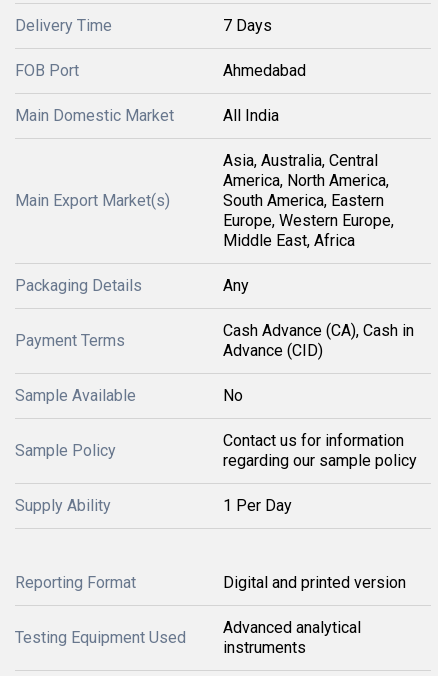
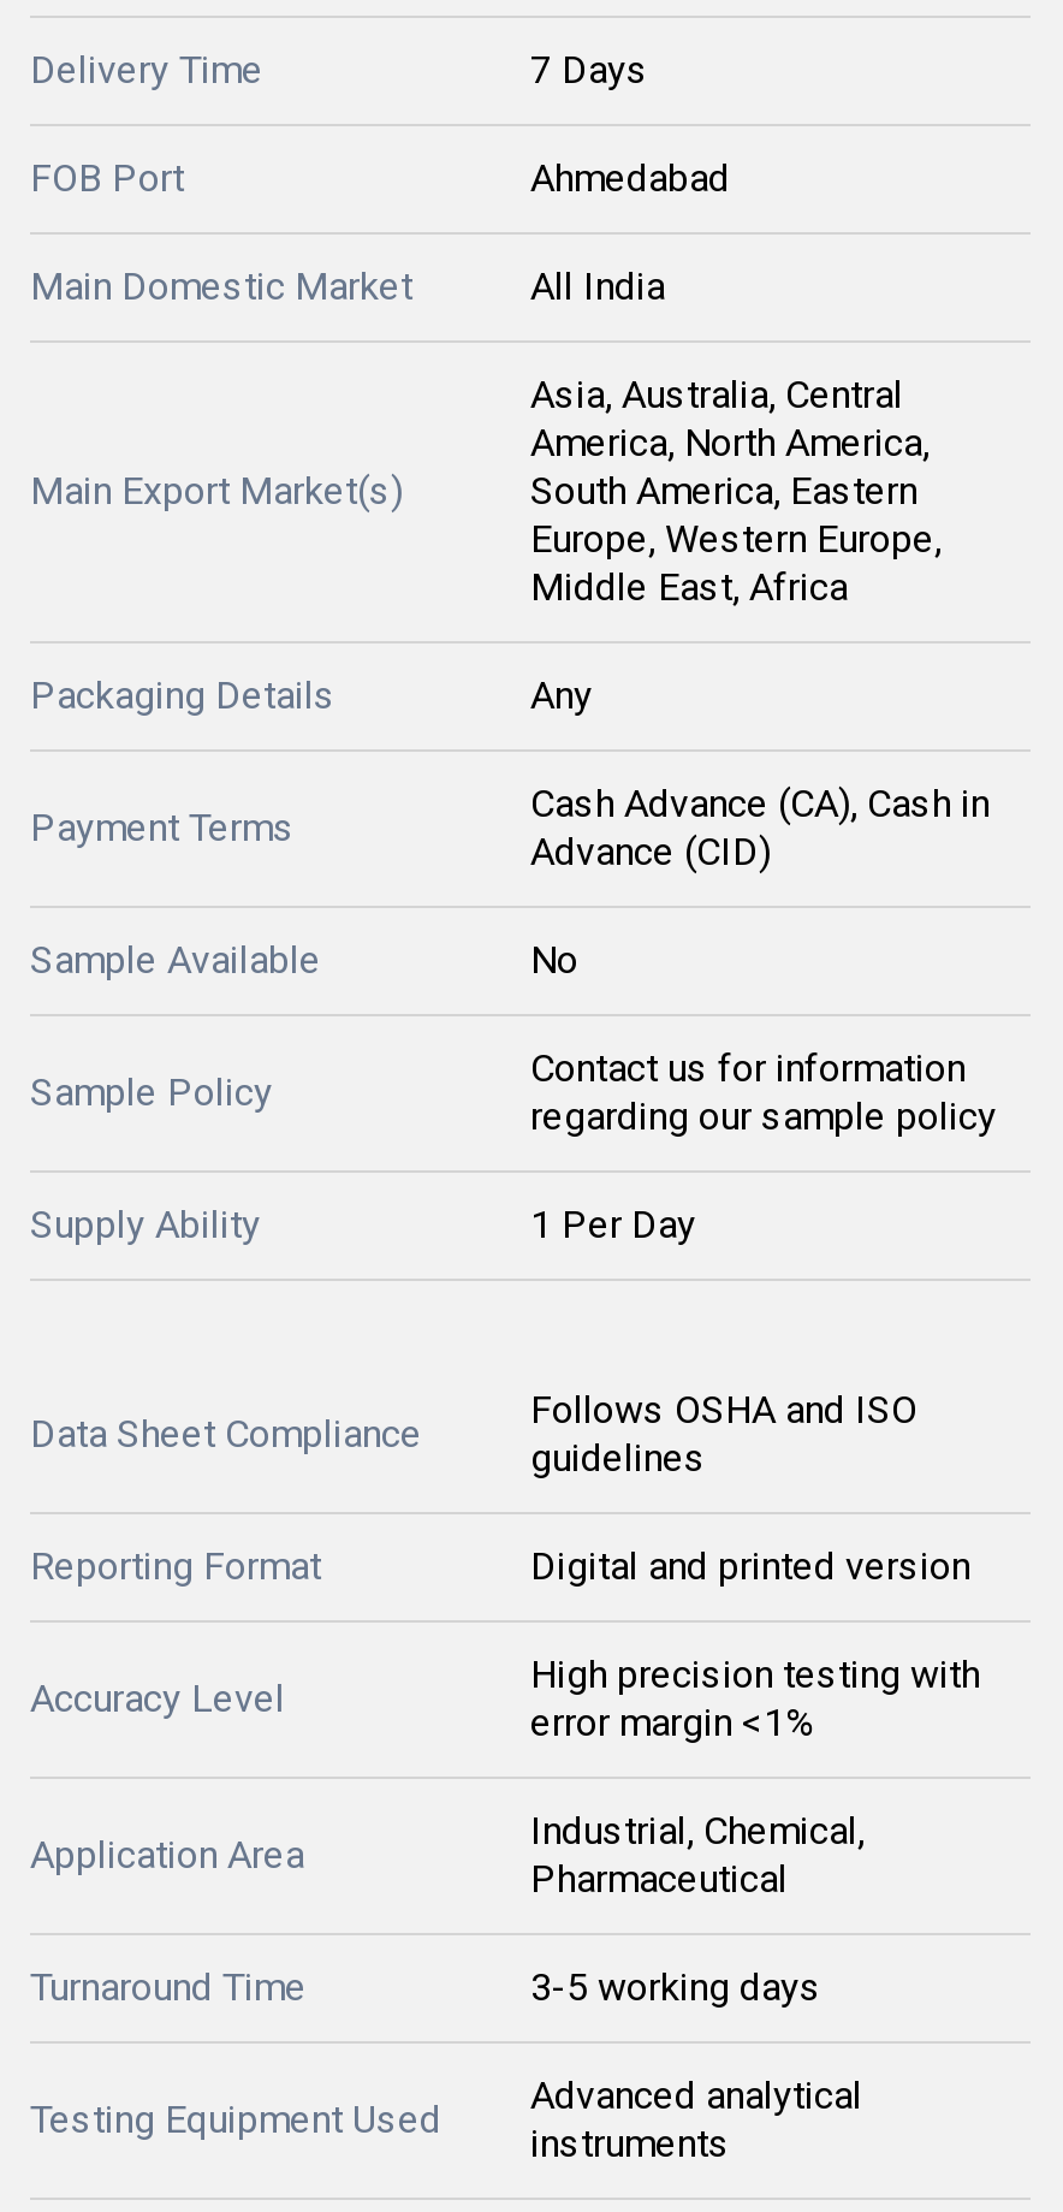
none -> [30,1411,422,1457] Data Sheet Compliance
none -> [530,1387,917,1481] Follows OSHA and ISO | guidelines
none -> [30,1676,285,1721] Accuracy Level
none -> [30,1651,980,1878] High precision testing with | error margin <1% | Application Area
none -> [30,1808,865,2010] Industrial, Chemical, | Pharmaceutical | Turnaround Time | 3-5 working days

